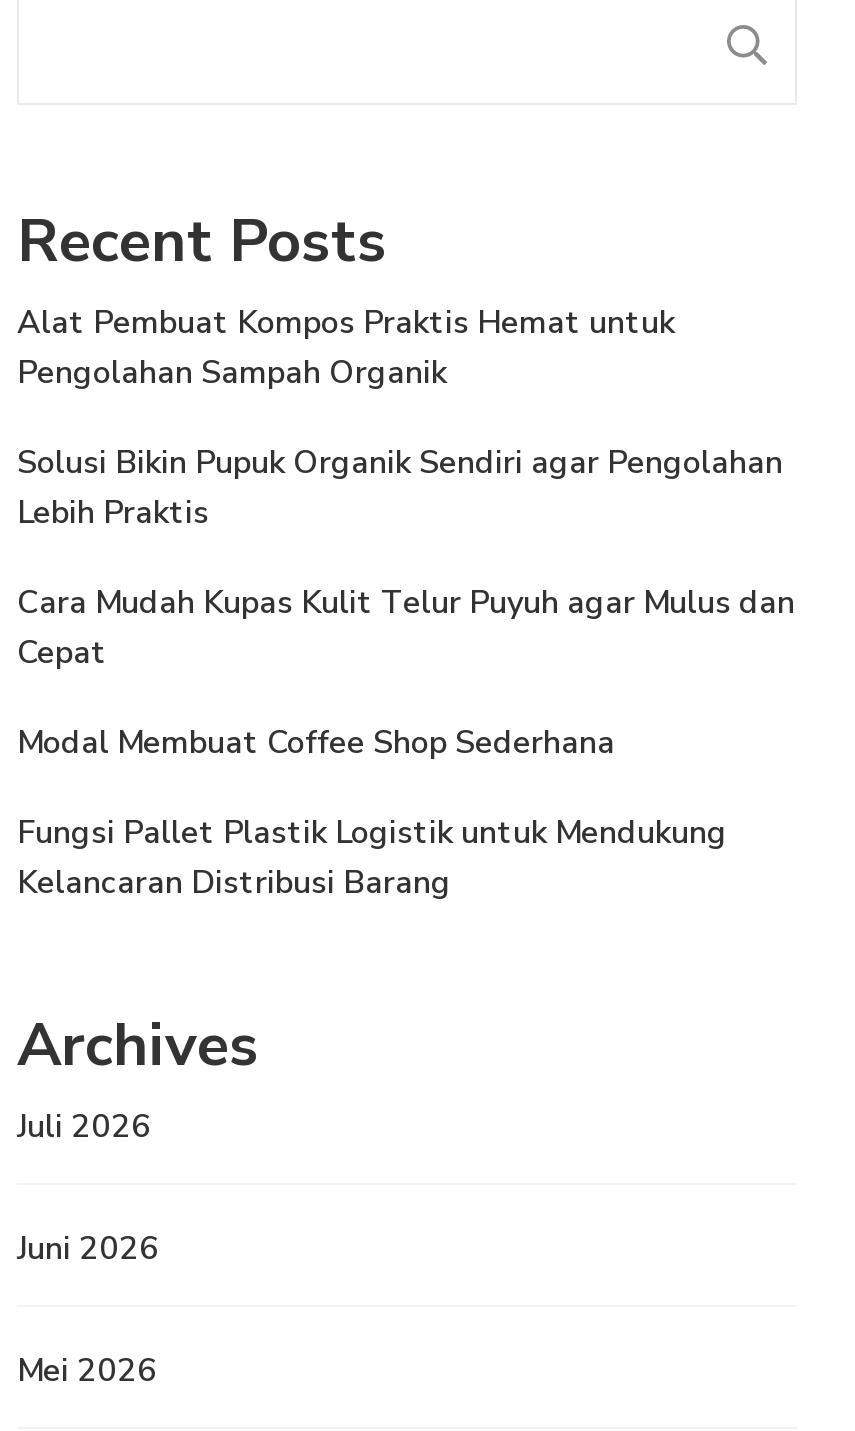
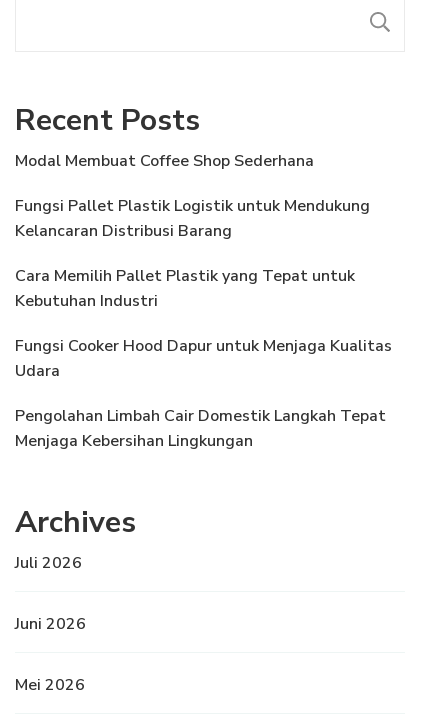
[17,301,795,675] Alat Pembuat Kompos Praktis Hemat untuk | Pengolahan Sampah Organik | Solusi Bikin Pupuk Organik Sendiri agar Pengolahan | Lebih Praktis | Cara Mudah Kupas Kulit Telur Puyuh agar Mulus dan | Cepat -> none
moved [17,721,727,905] -> [15,150,370,242]: Modal Membuat Coffee Shop Sederhana | Fungsi Pallet Plastik Logistik untuk Mendukung | Kelancaran Distribusi Barang
none -> [15,265,392,452] Cara Memilih Pallet Plastik yang Tepat untuk | Kebutuhan Industri | Fungsi Cooker Hood Dapur untuk Menjaga Kualitas | Udara | Pengolahan Limbah Cair Domestik Langkah Tepat | Menjaga Kebersihan Lingkungan

